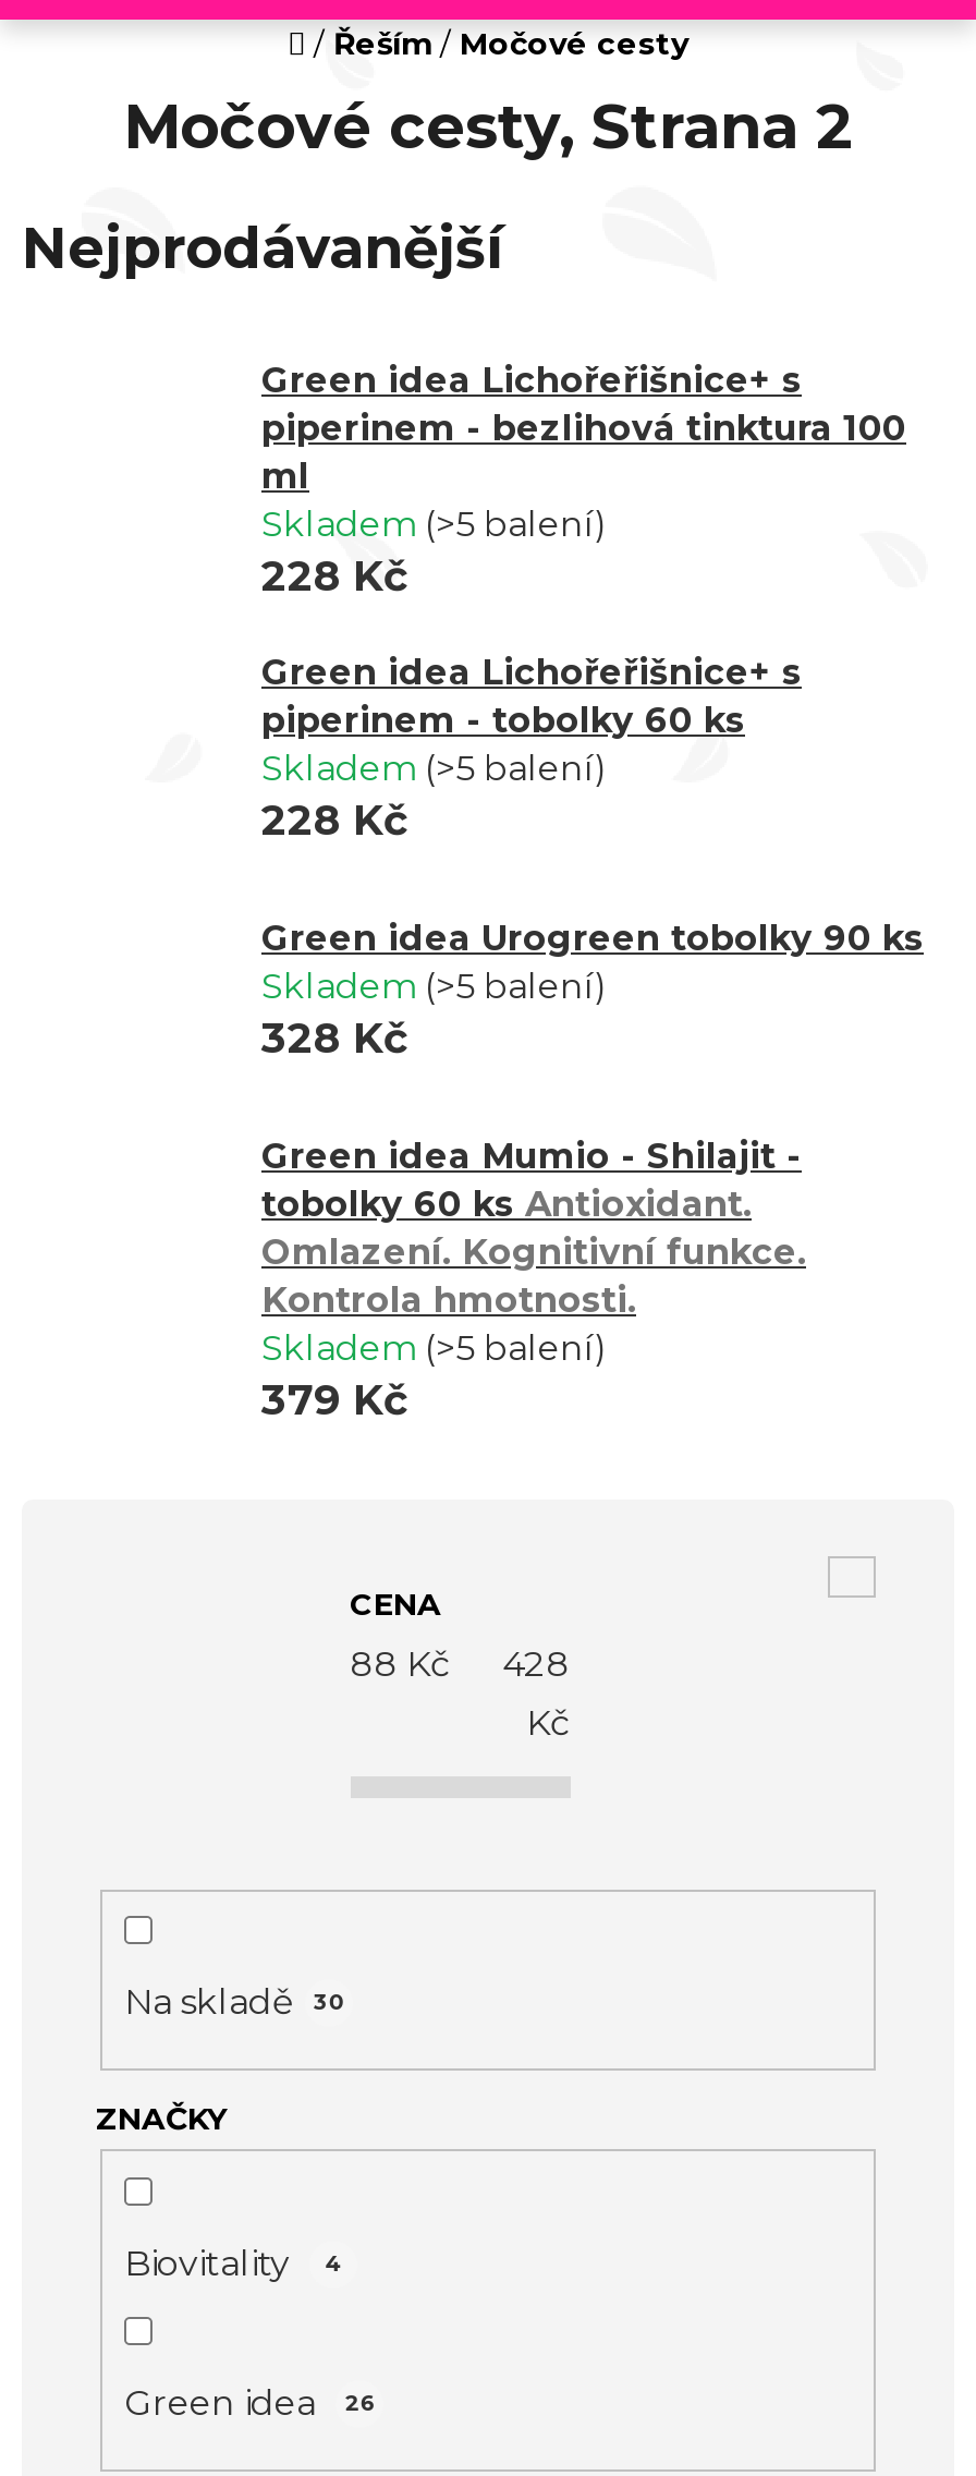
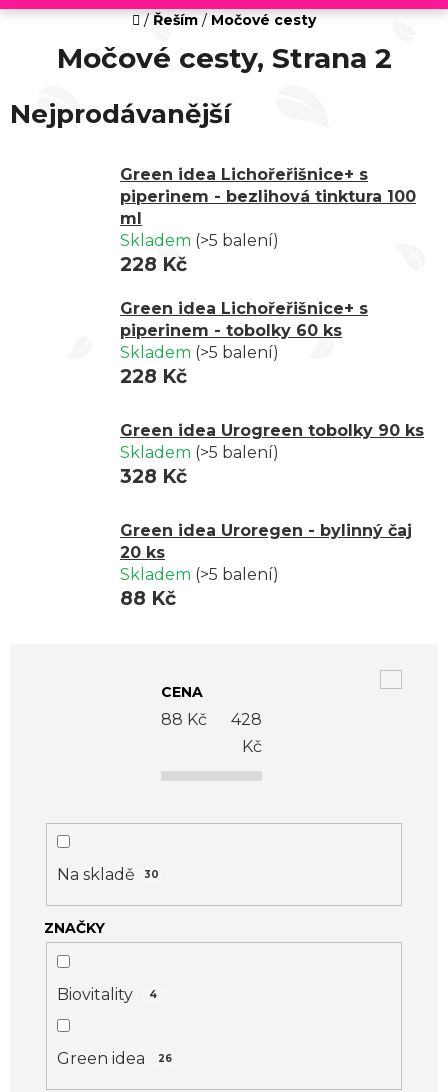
[261,1135,806,1320] Green idea Mumio - Shilajit - | tobolky 60 ks Antioxidant. | Omlazení. Kognitivní funkce. | Kontrola hmotnosti. -> [120,521,412,562] Green idea Uroregen - bylinný čaj | 20 ks
[261,1375,407,1425] 379 Kč -> [120,587,176,610] 88 Kč

